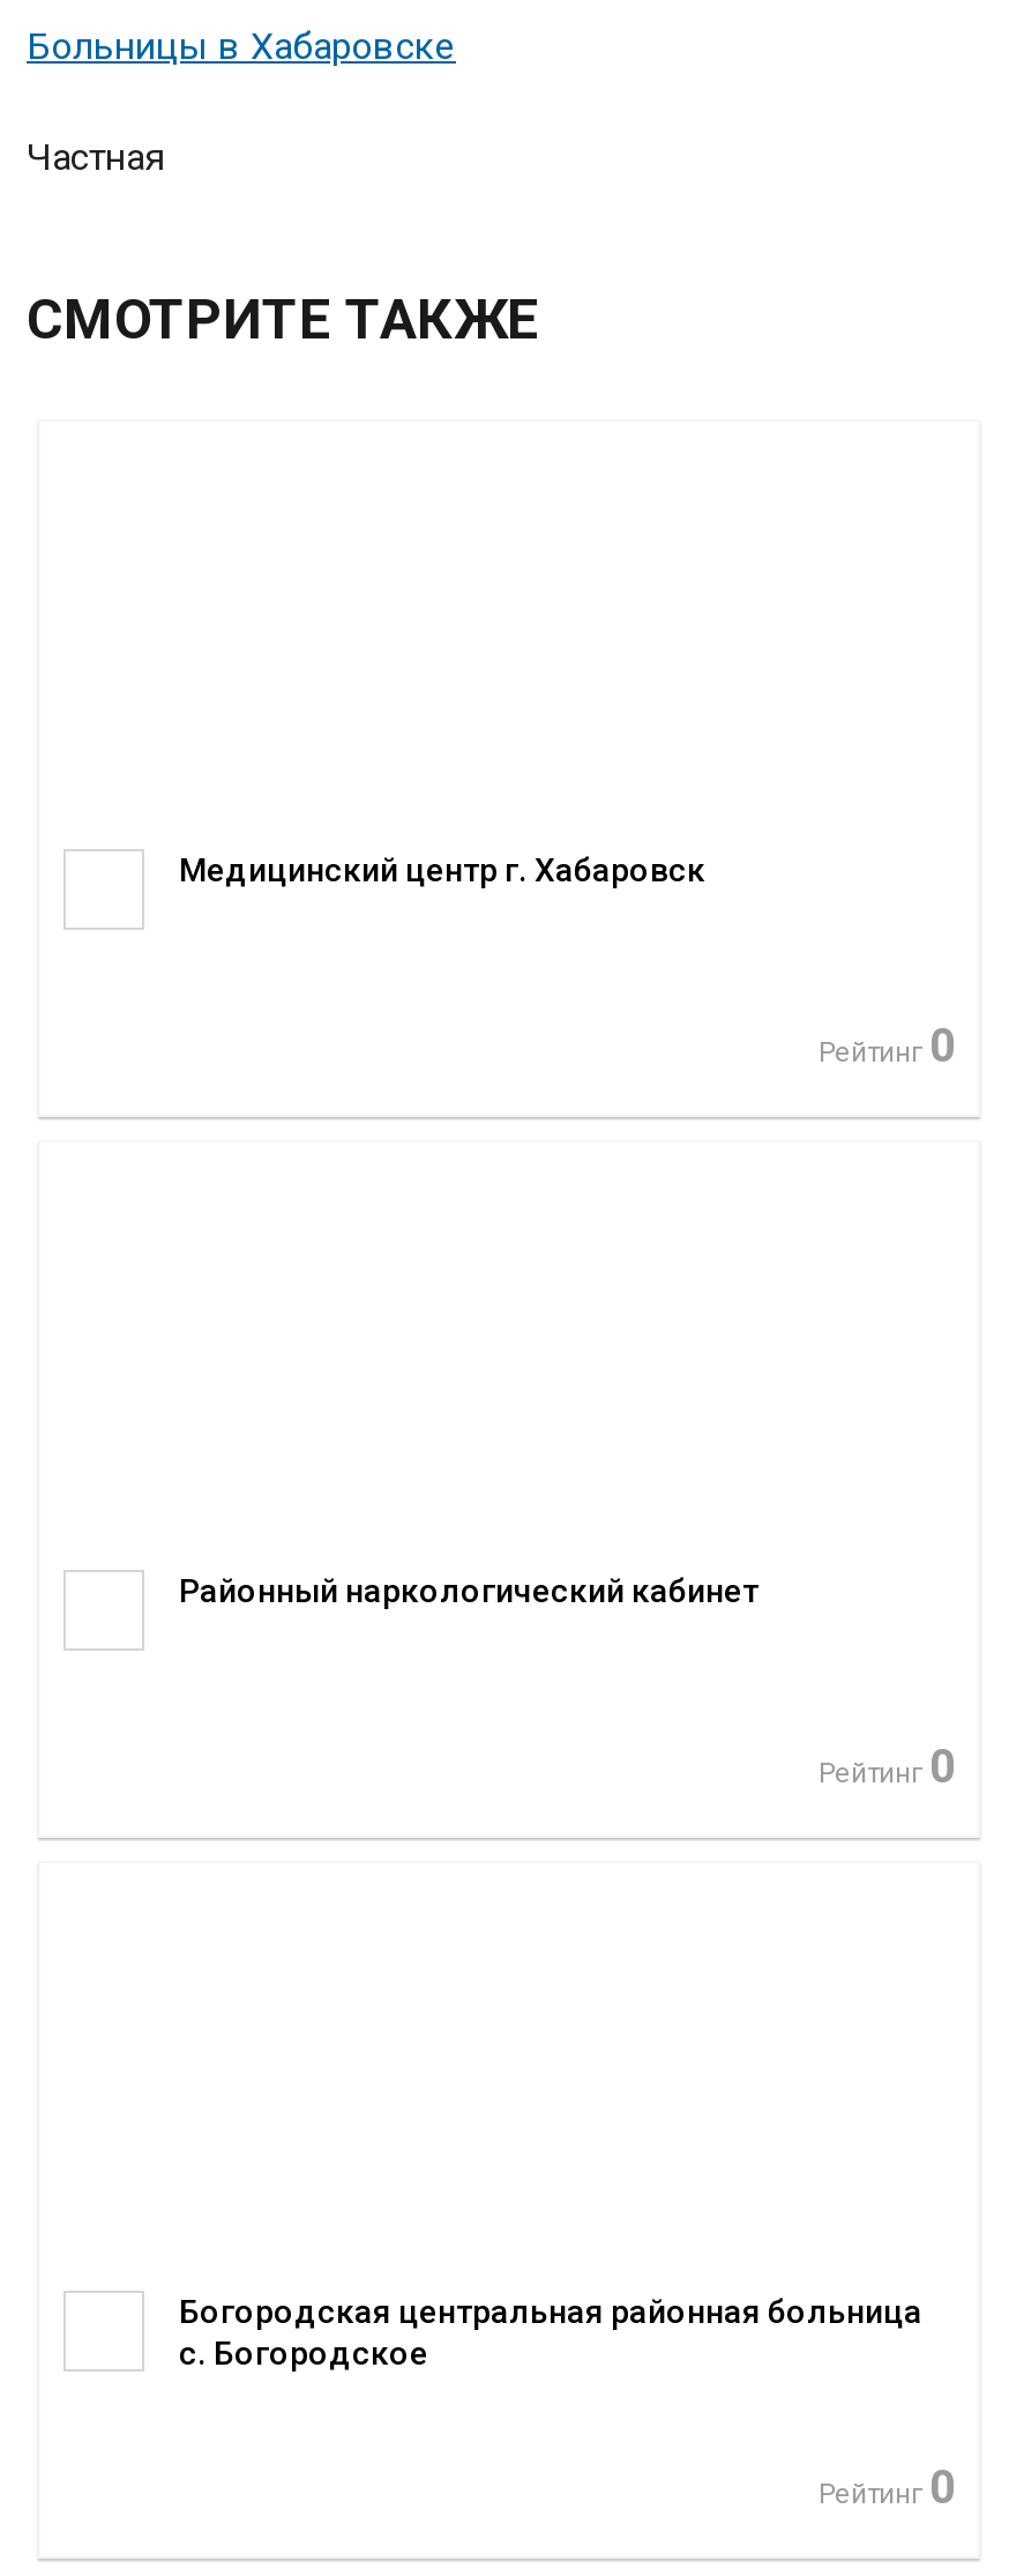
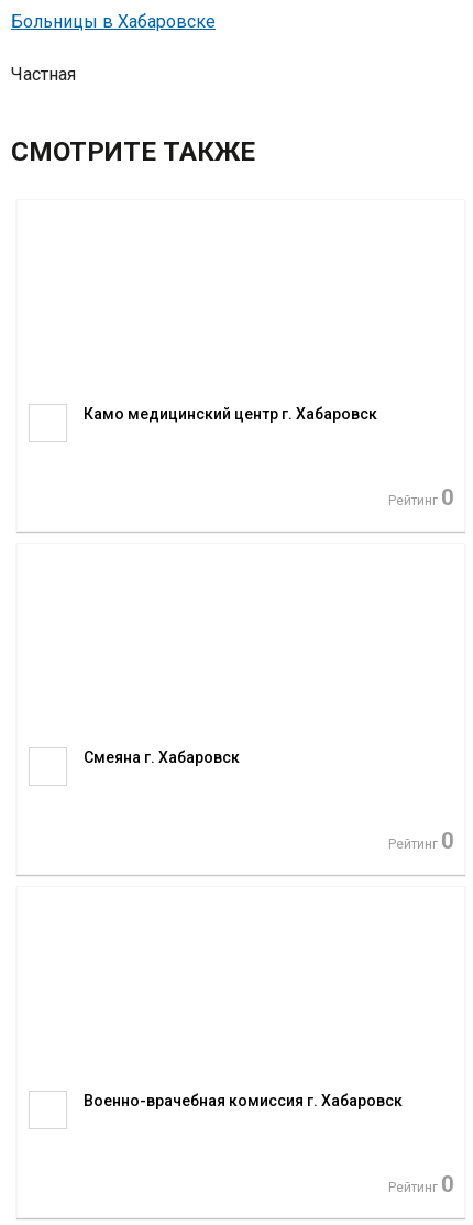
[179,851,705,888] Медицинский центр г. Хабаровск -> [84,405,377,423] Камо медицинский центр г. Хабаровск
[179,1572,758,1609] Районный наркологический кабинет -> [84,748,240,766] Смеяна г. Хабаровск
[179,2293,922,2372] Богородская центральная районная больница | с. Богородское -> [84,1092,403,1109] Военно-врачебная комиссия г. Хабаровск

